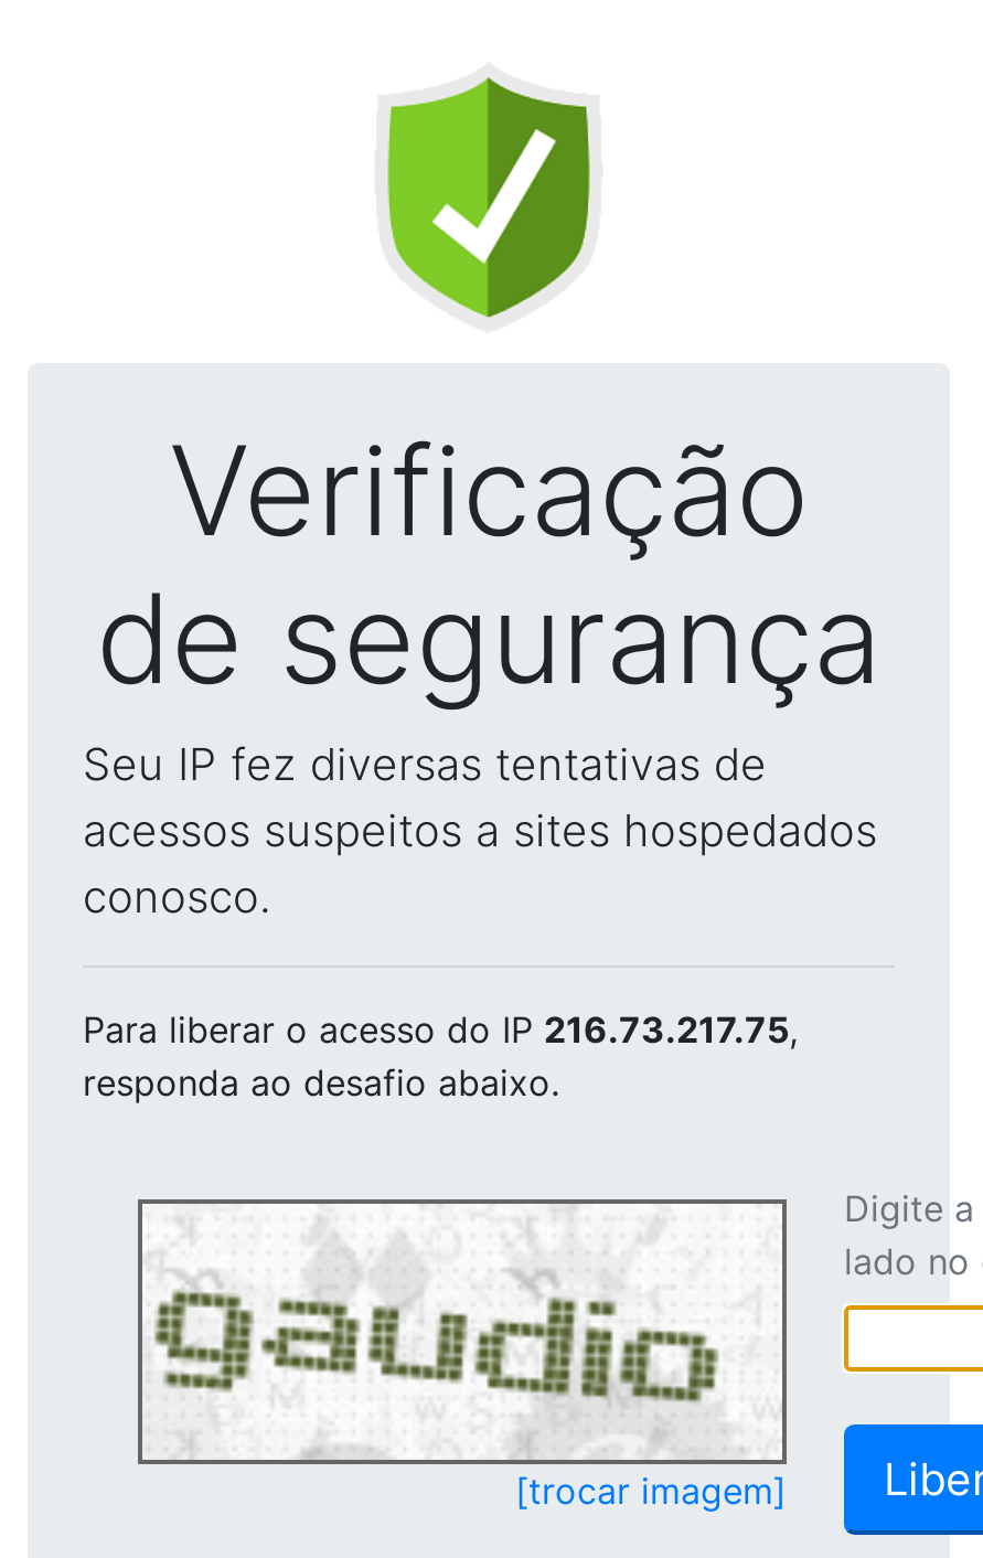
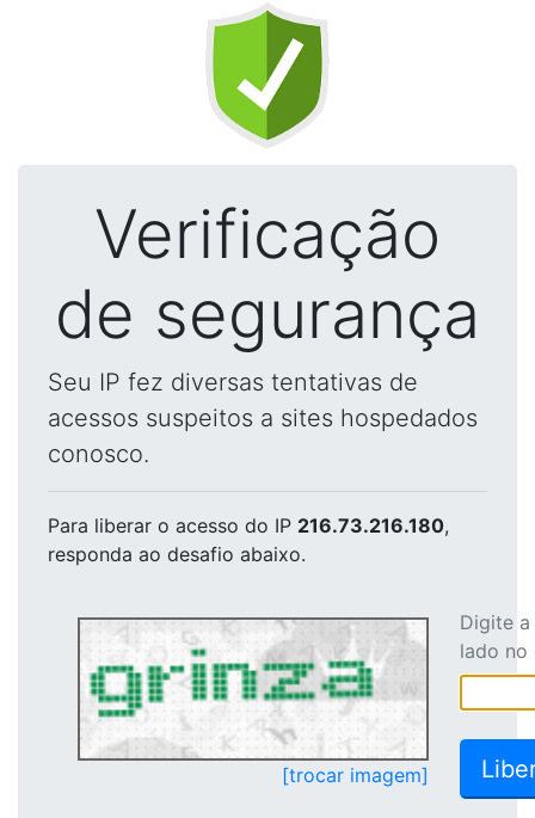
[83,1007,798,1052] Para liberar o acesso do IP 216.73.217.75, -> [48,513,449,537] Para liberar o acesso do IP 216.73.216.180,
[153,1206,778,1453] [image] -> [87,622,423,756] [image]

